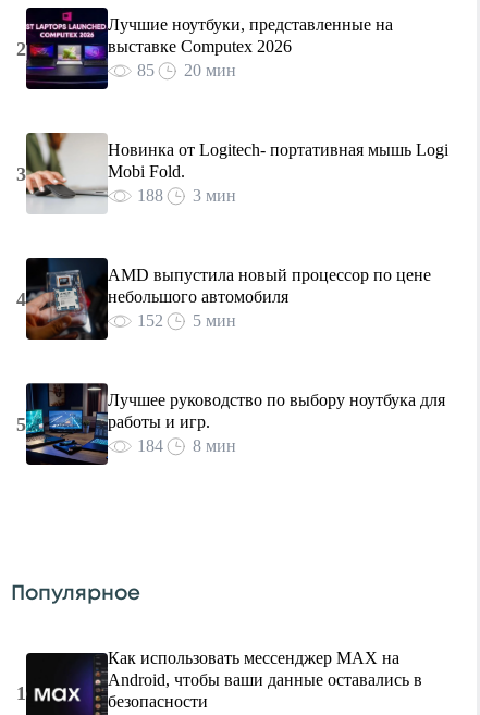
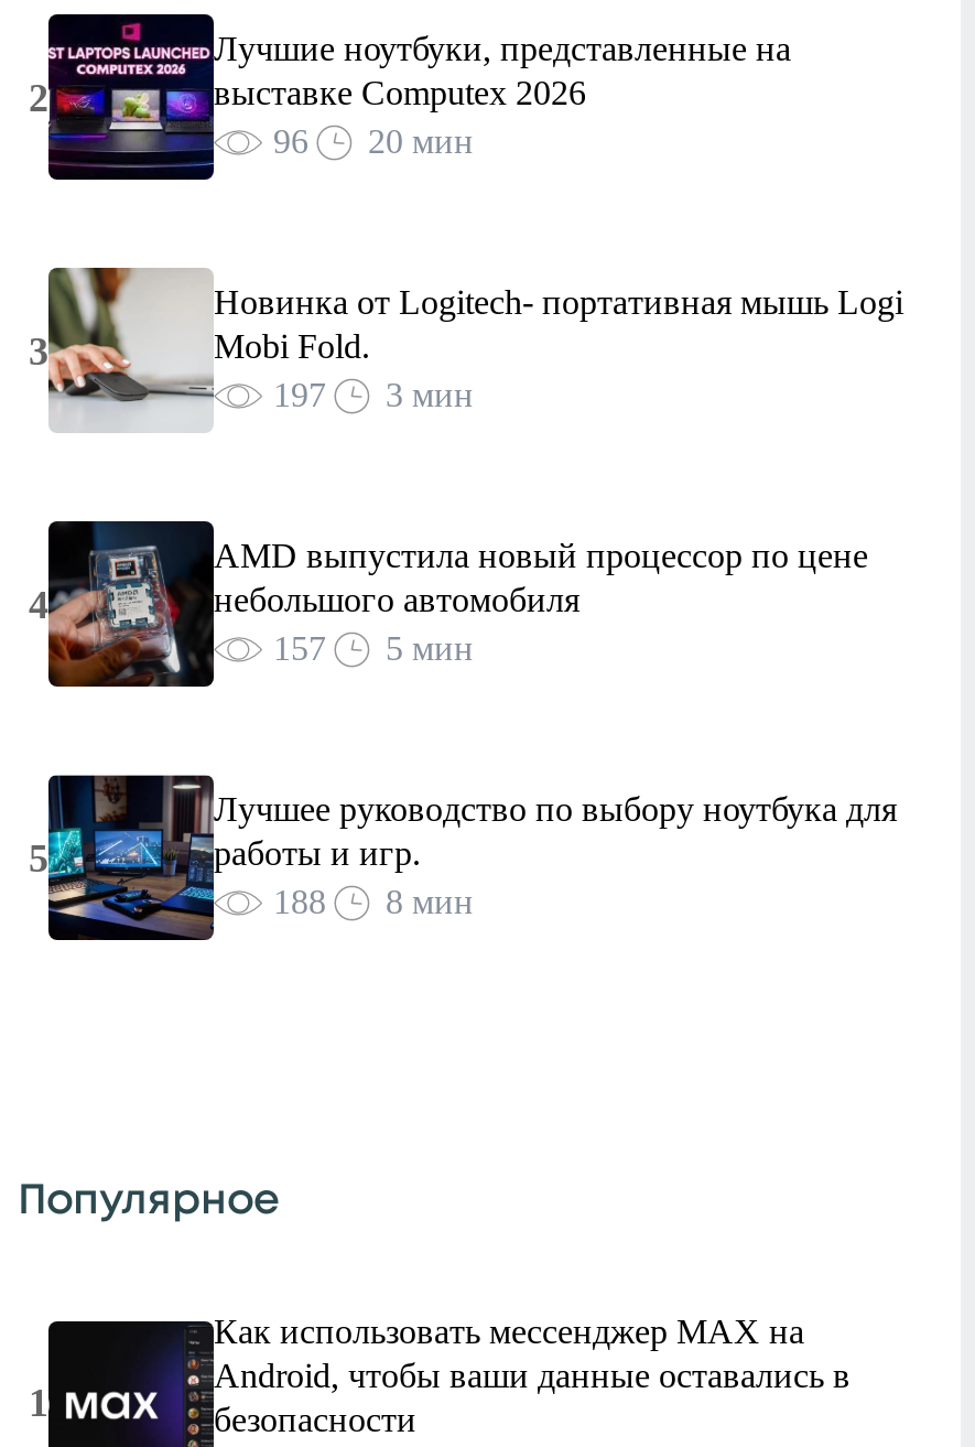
[137,61,236,79] 85 20 мин -> [273,121,474,159] 96 20 мин
[137,186,163,204] 188 -> [273,375,326,412] 197
[137,311,236,329] 152 5 мин -> [273,628,474,666] 157 5 мин
[137,436,236,454] 184 8 мин -> [273,882,474,919] 188 8 мин

